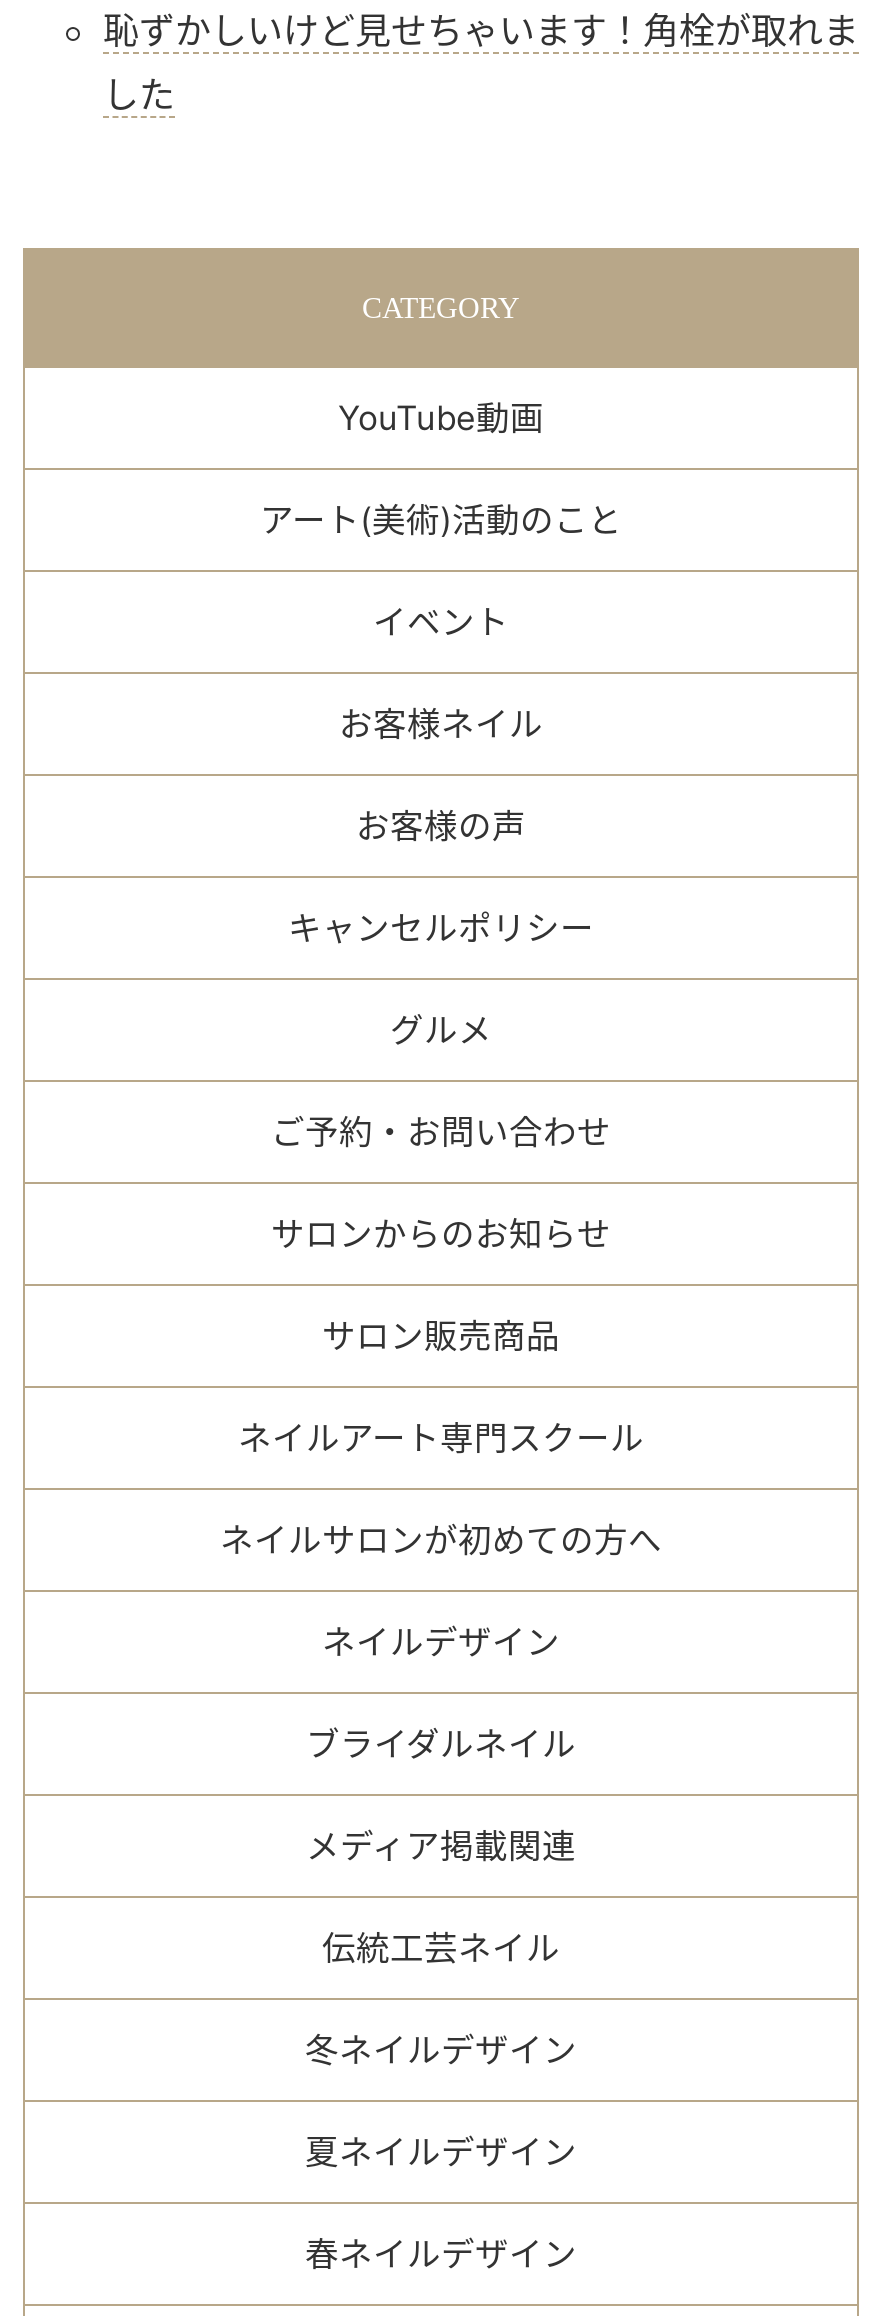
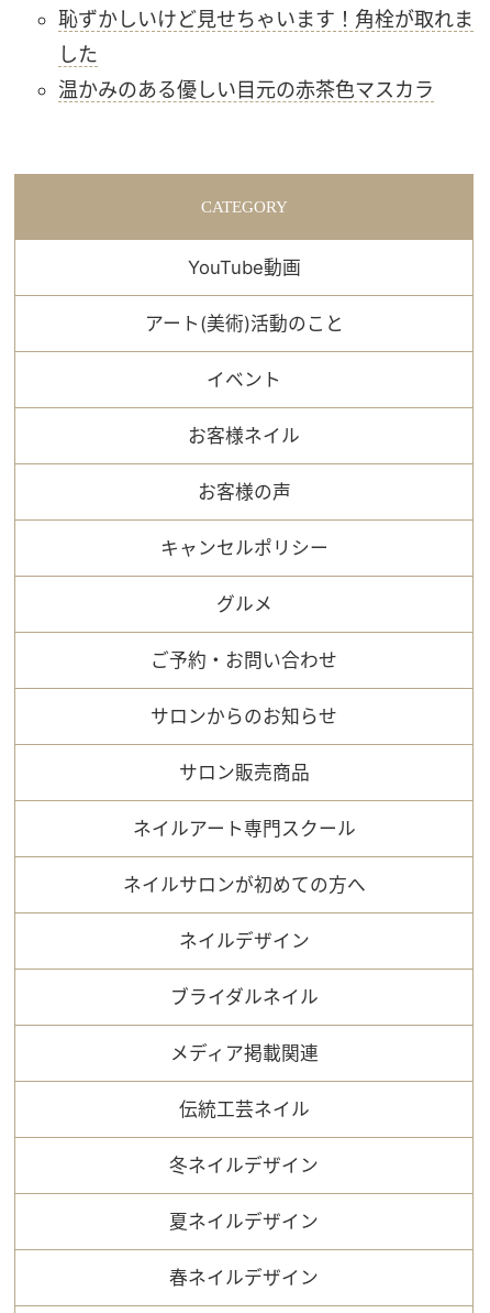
none -> [58,78,434,101] 温かみのある優しい目元の赤茶色マスカラ

